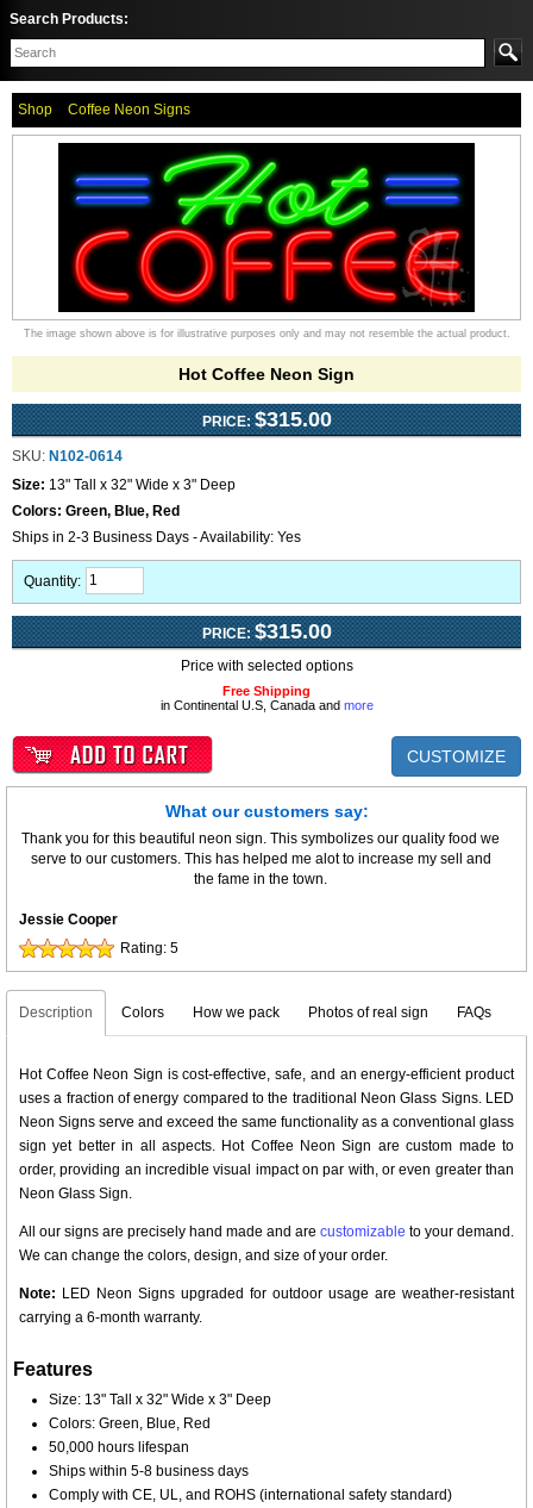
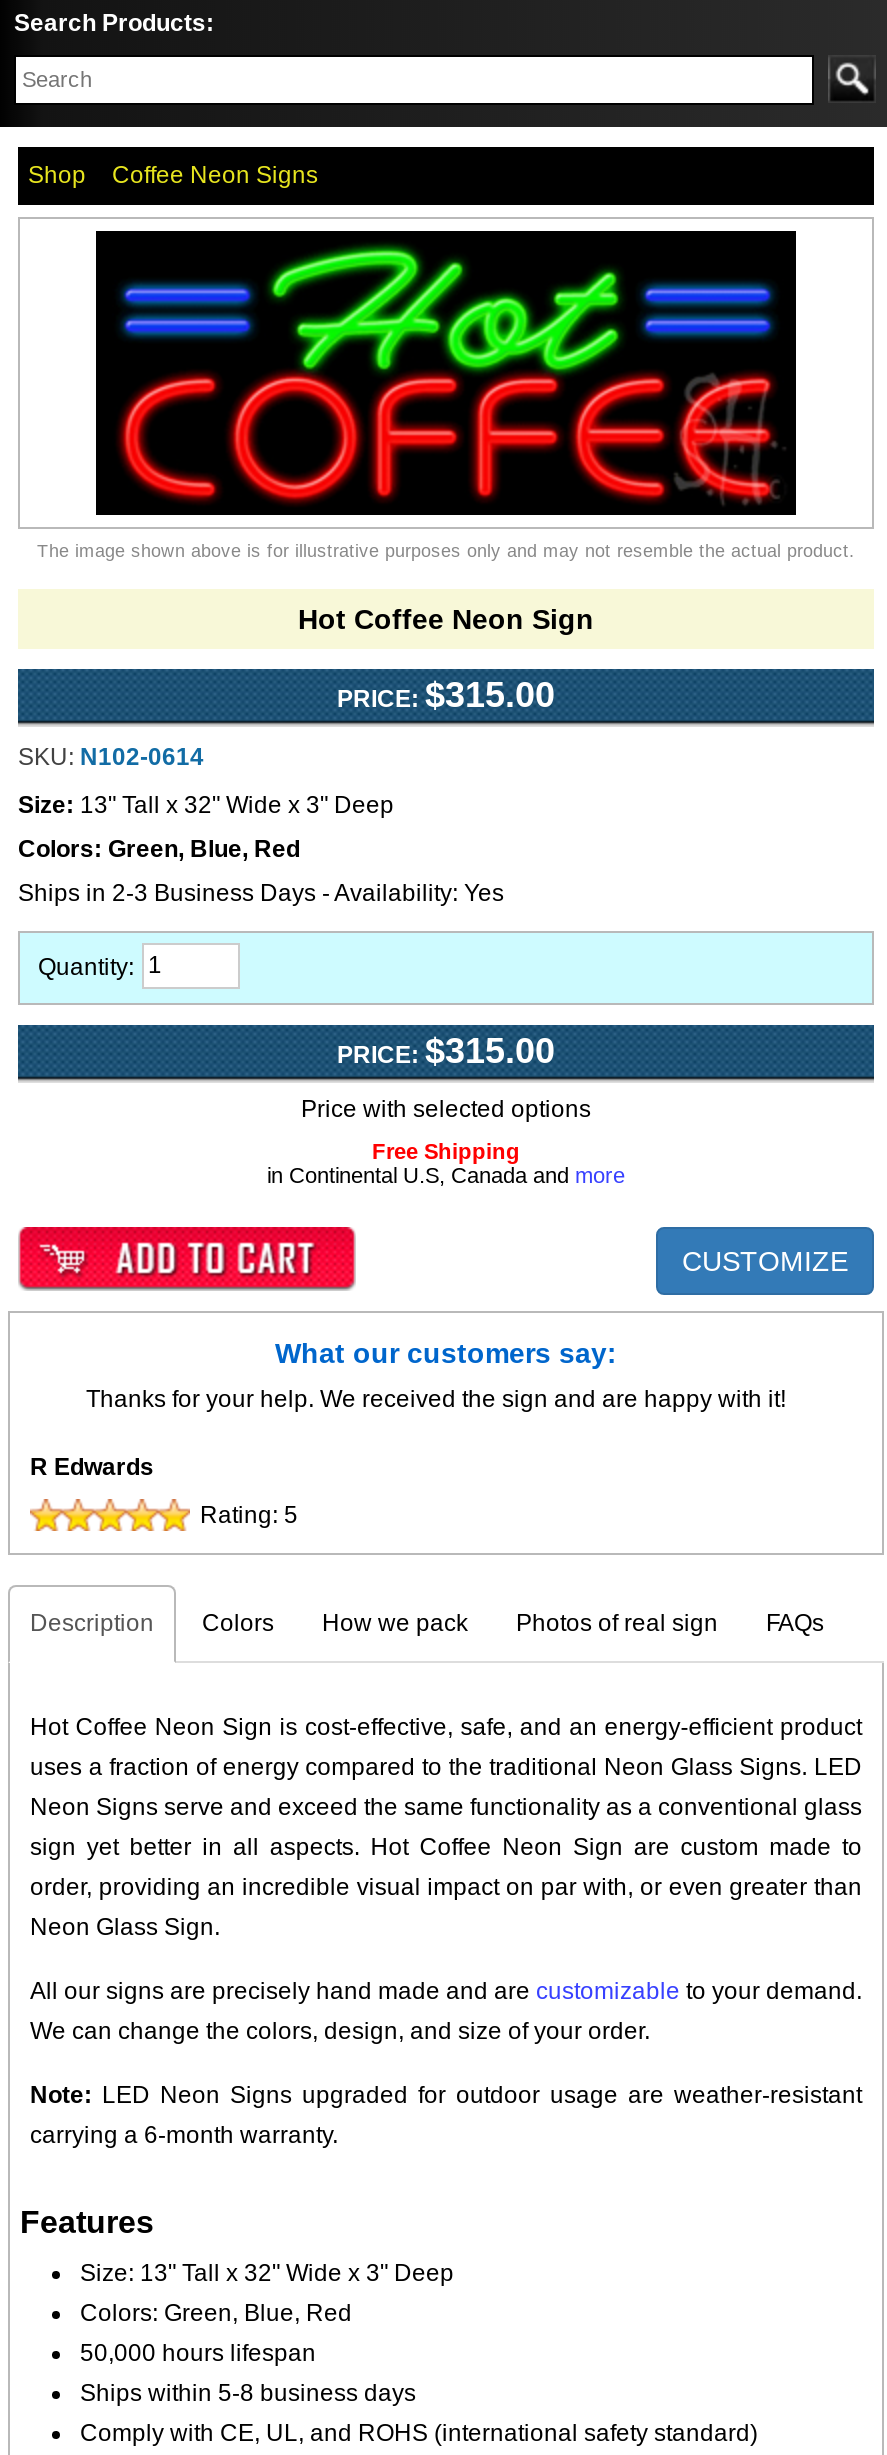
[21,830,500,887] Thank you for this beautiful neon sign. This symbolizes our quality food we | serve to our customers. This has helped me alot to increase my sell and | the fame in the town. -> [86,1385,786,1413] Thanks for your help. We received the sign and are happy with it!
[19,911,118,928] Jessie Cooper -> [30,1453,154,1481] R Edwards

